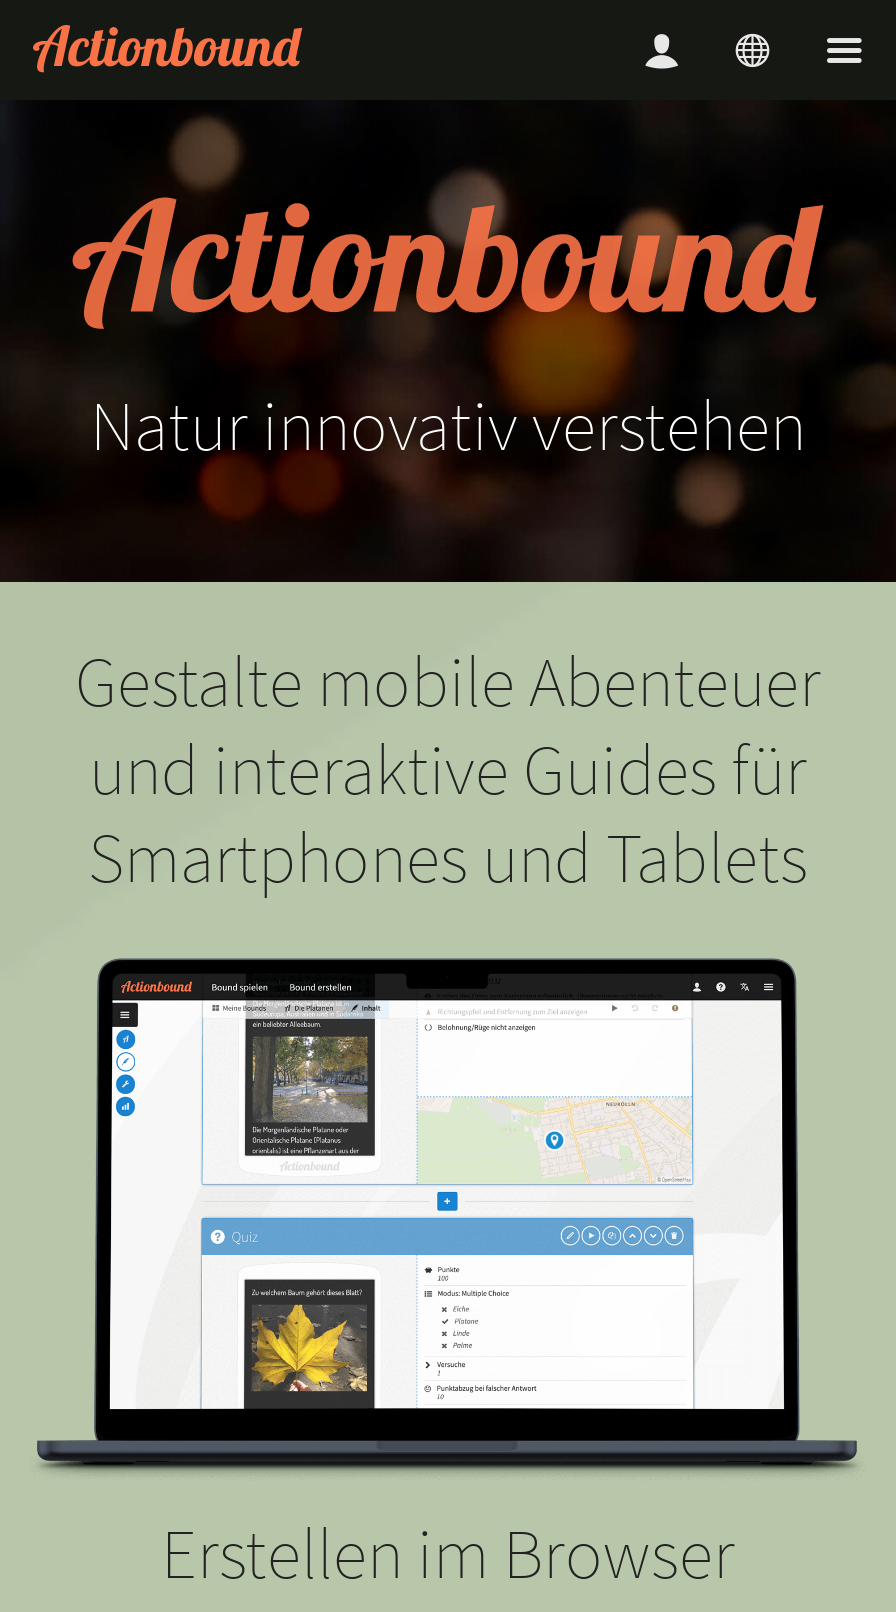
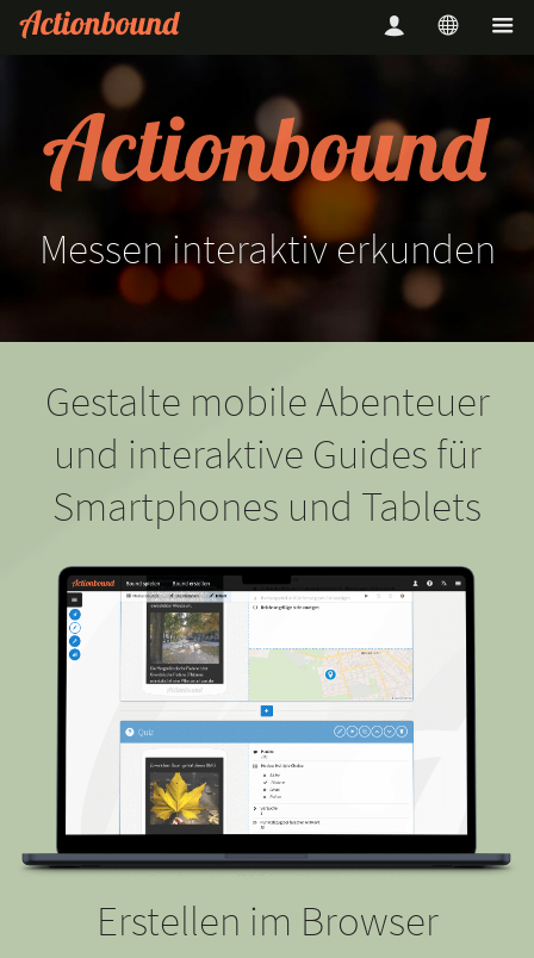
[87,381,809,469] Natur interaktiv verstehen -> [39,222,495,275] Messen interaktiv erkunden

